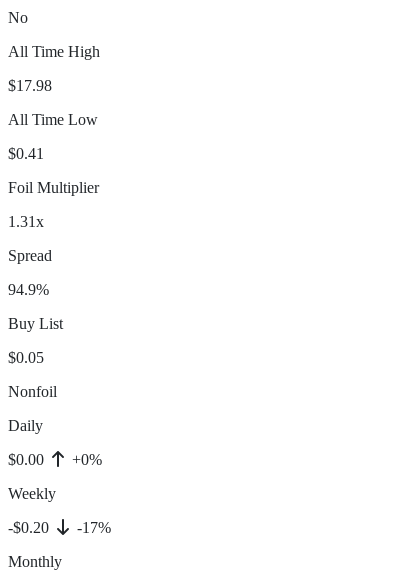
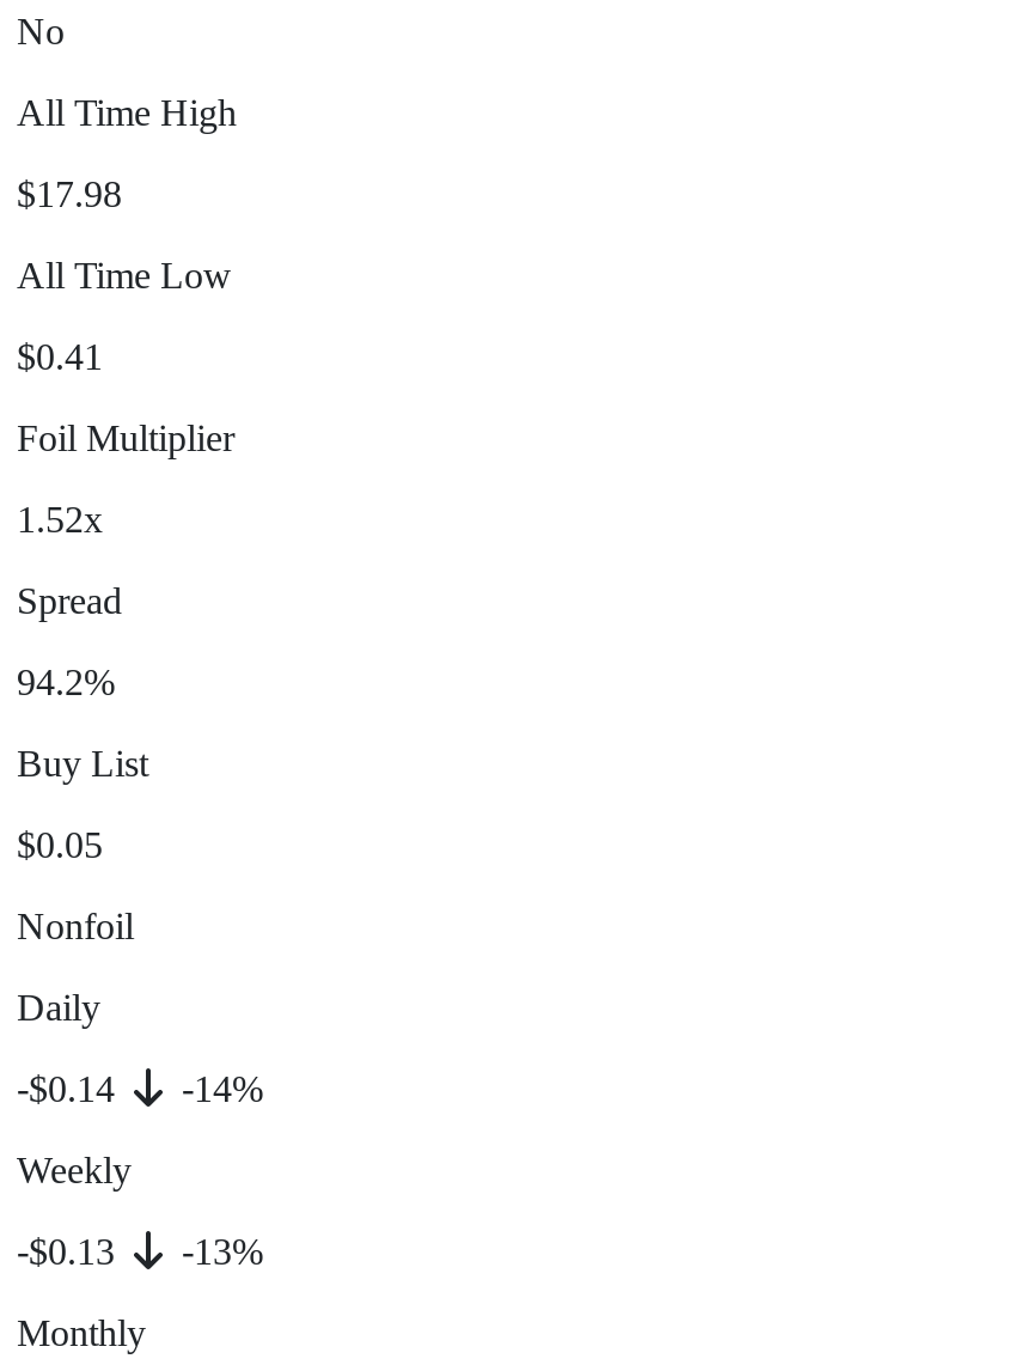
[8,213,44,230] 1.31x -> [17,499,103,540] 1.52x
[8,281,49,298] 94.9% -> [17,662,115,702] 94.2%
[8,451,48,468] $0.00 -> [17,1069,124,1109] -$0.14
[68,451,102,468] +0% -> [172,1069,263,1109] -14%
[8,519,53,536] -$0.20 -> [17,1231,124,1272] -$0.13
[73,519,111,536] -17% -> [172,1231,263,1272] -13%

